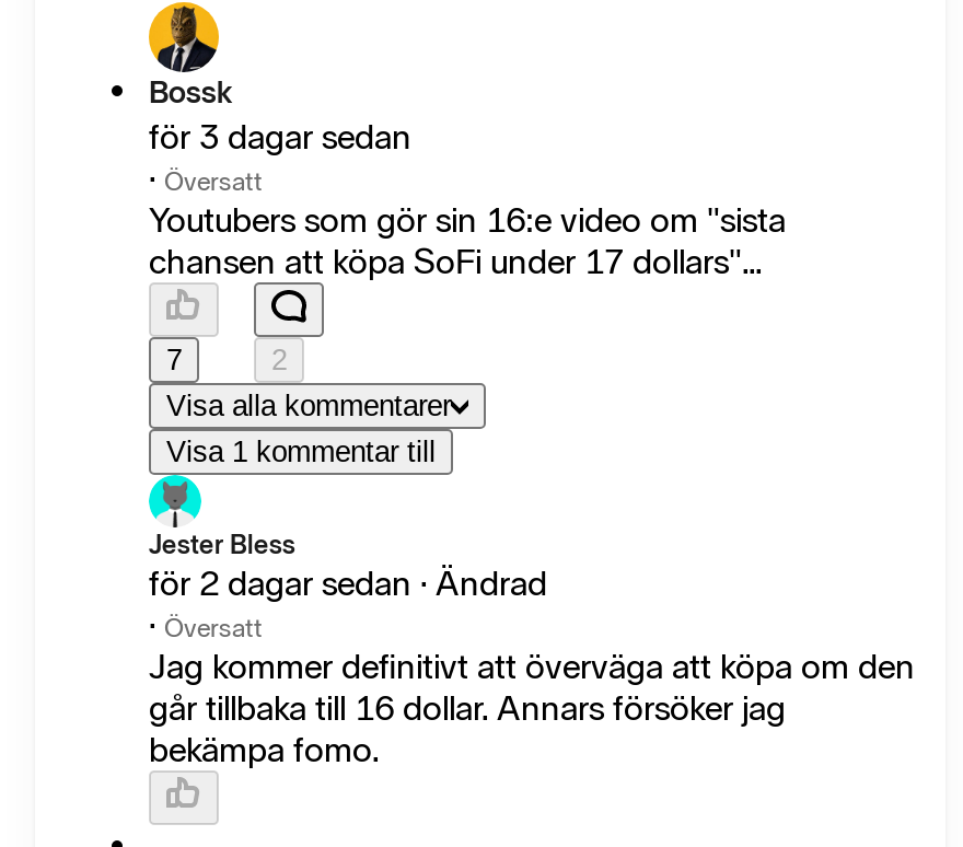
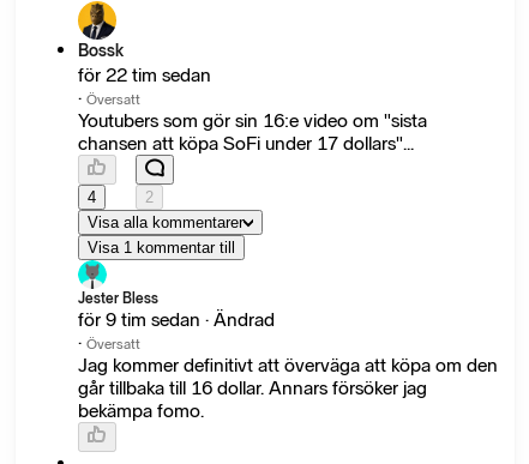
[149,116,411,158] för 3 dagar sedan -> [78,64,211,86] för 22 tim sedan
[166,344,182,377] 7 -> [88,188,96,206] 4
[149,563,547,604] för 2 dagar sedan · Ändrad -> [78,308,275,331] för 9 tim sedan · Ändrad

